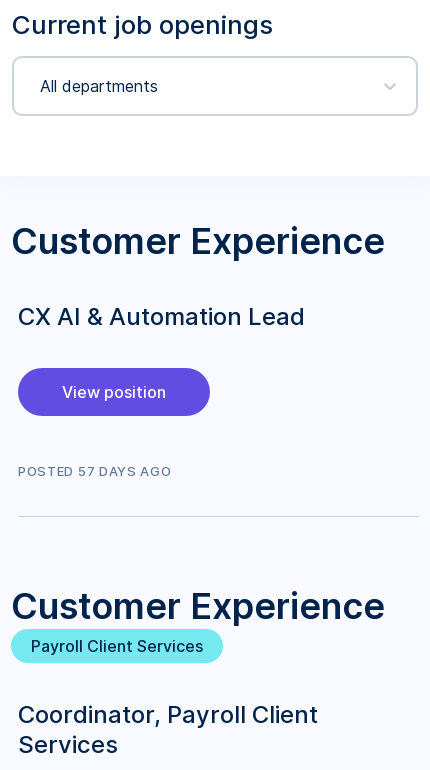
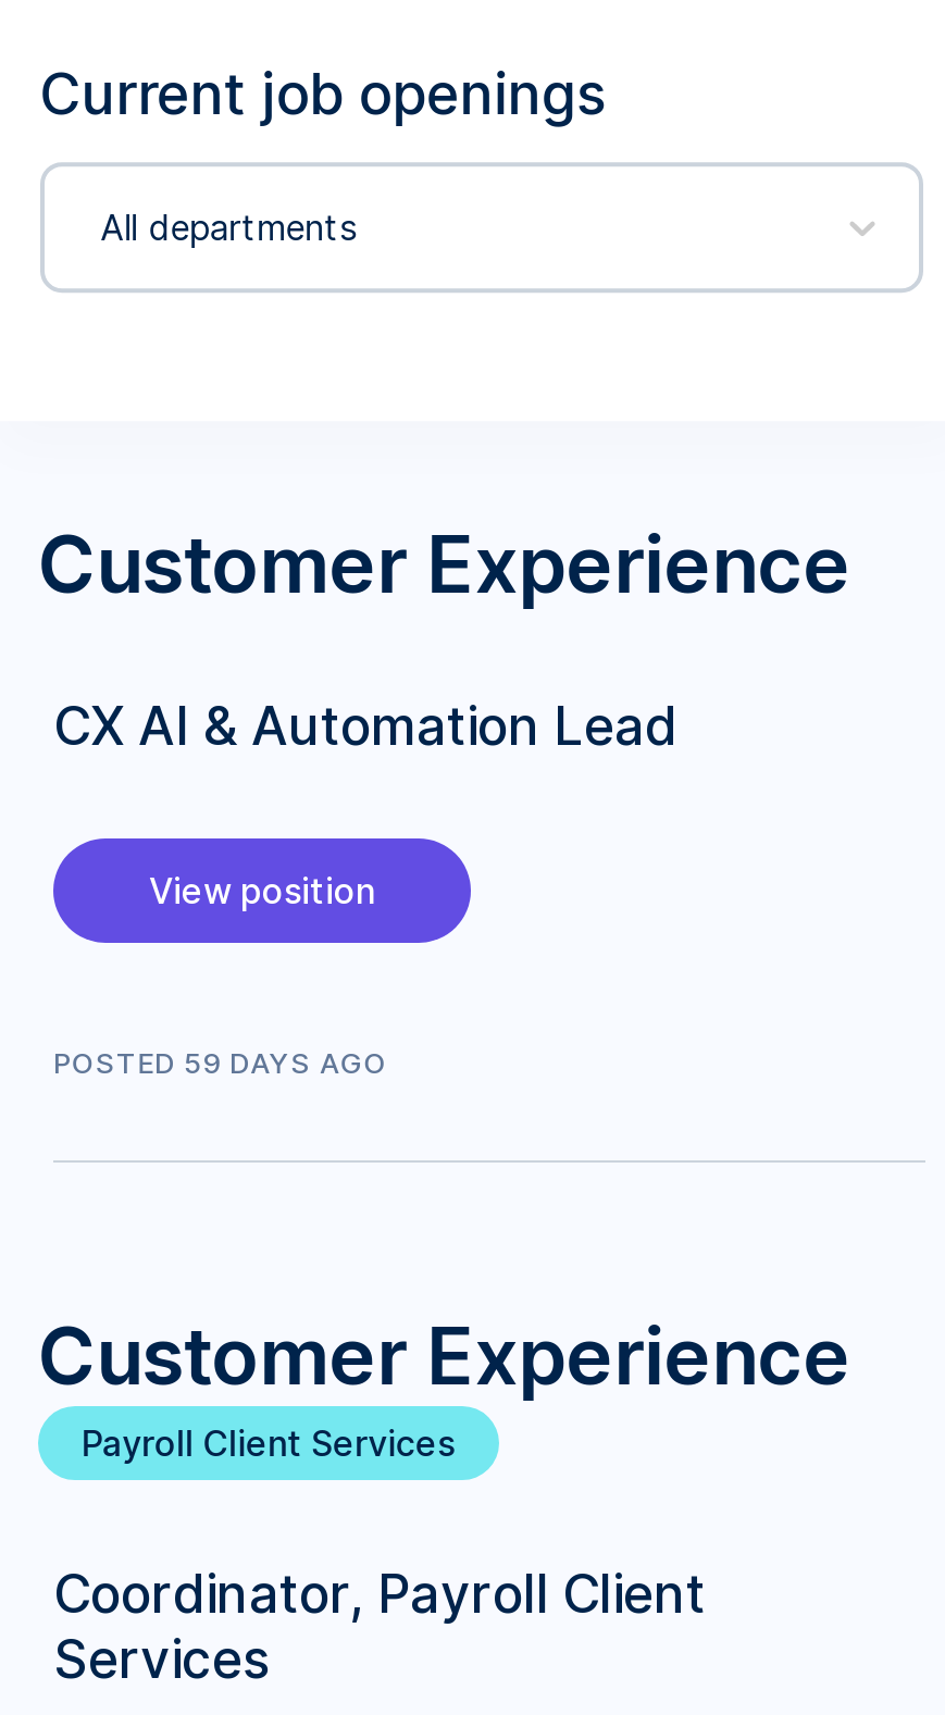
[18,463,172,479] POSTED 57 DAYS AGO -> [53,1045,387,1080] POSTED 59 DAYS AGO

